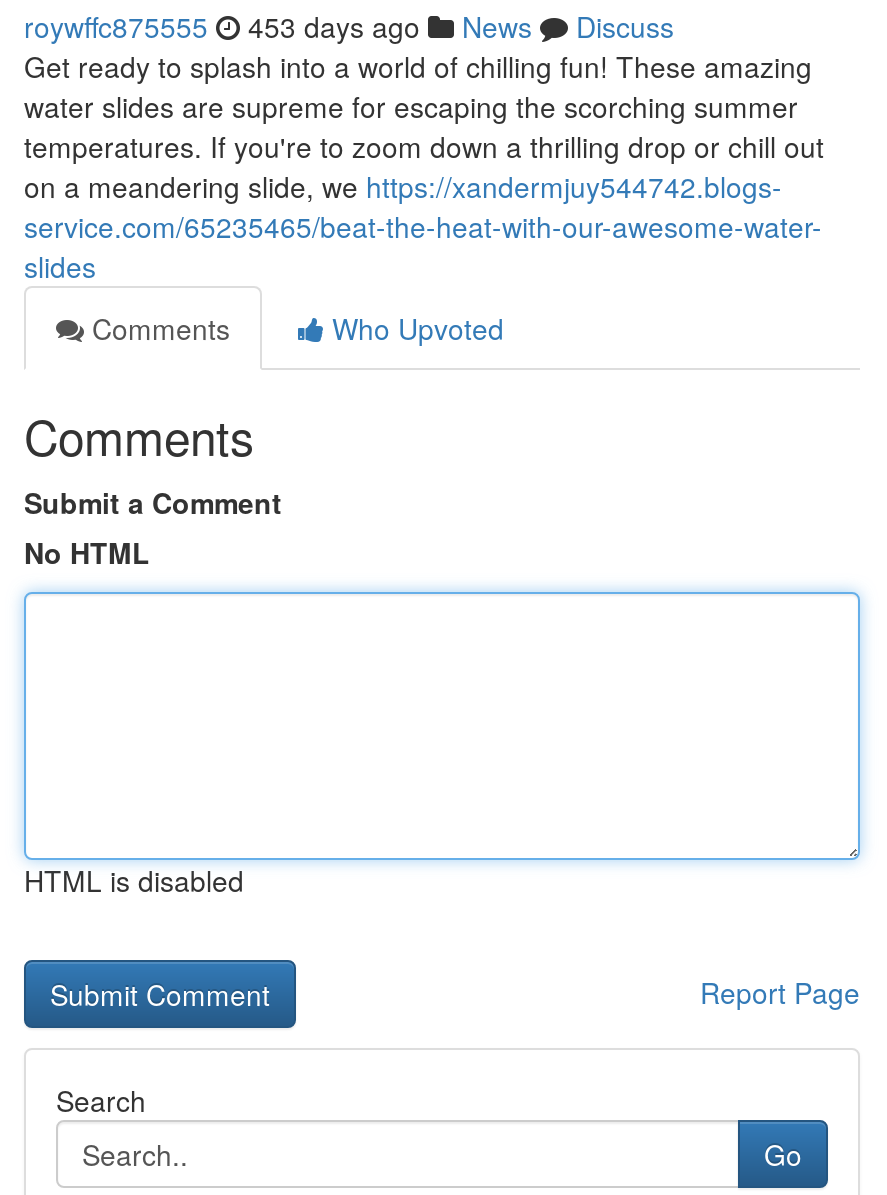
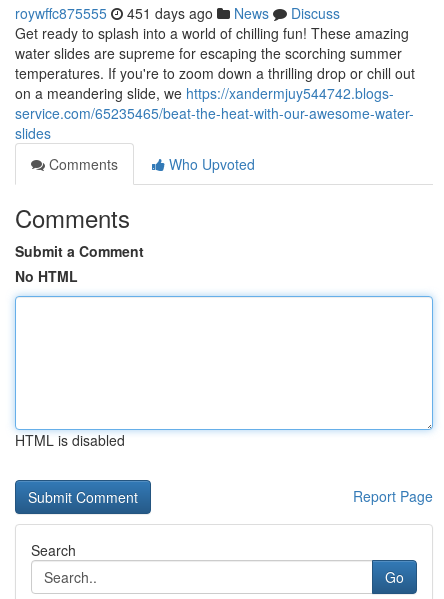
[24,6,674,46] roywffc875555 453 days ago News Discuss -> [15,3,340,23] roywffc875555 451 days ago News Discuss

